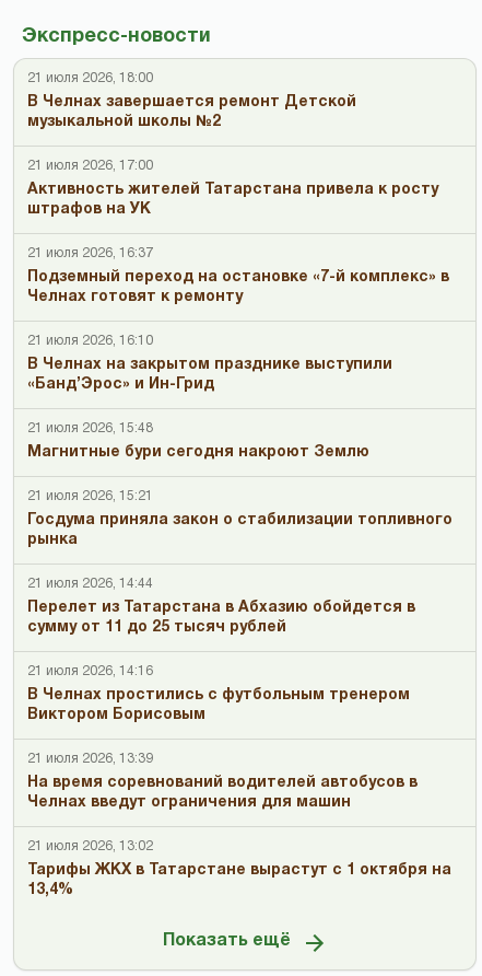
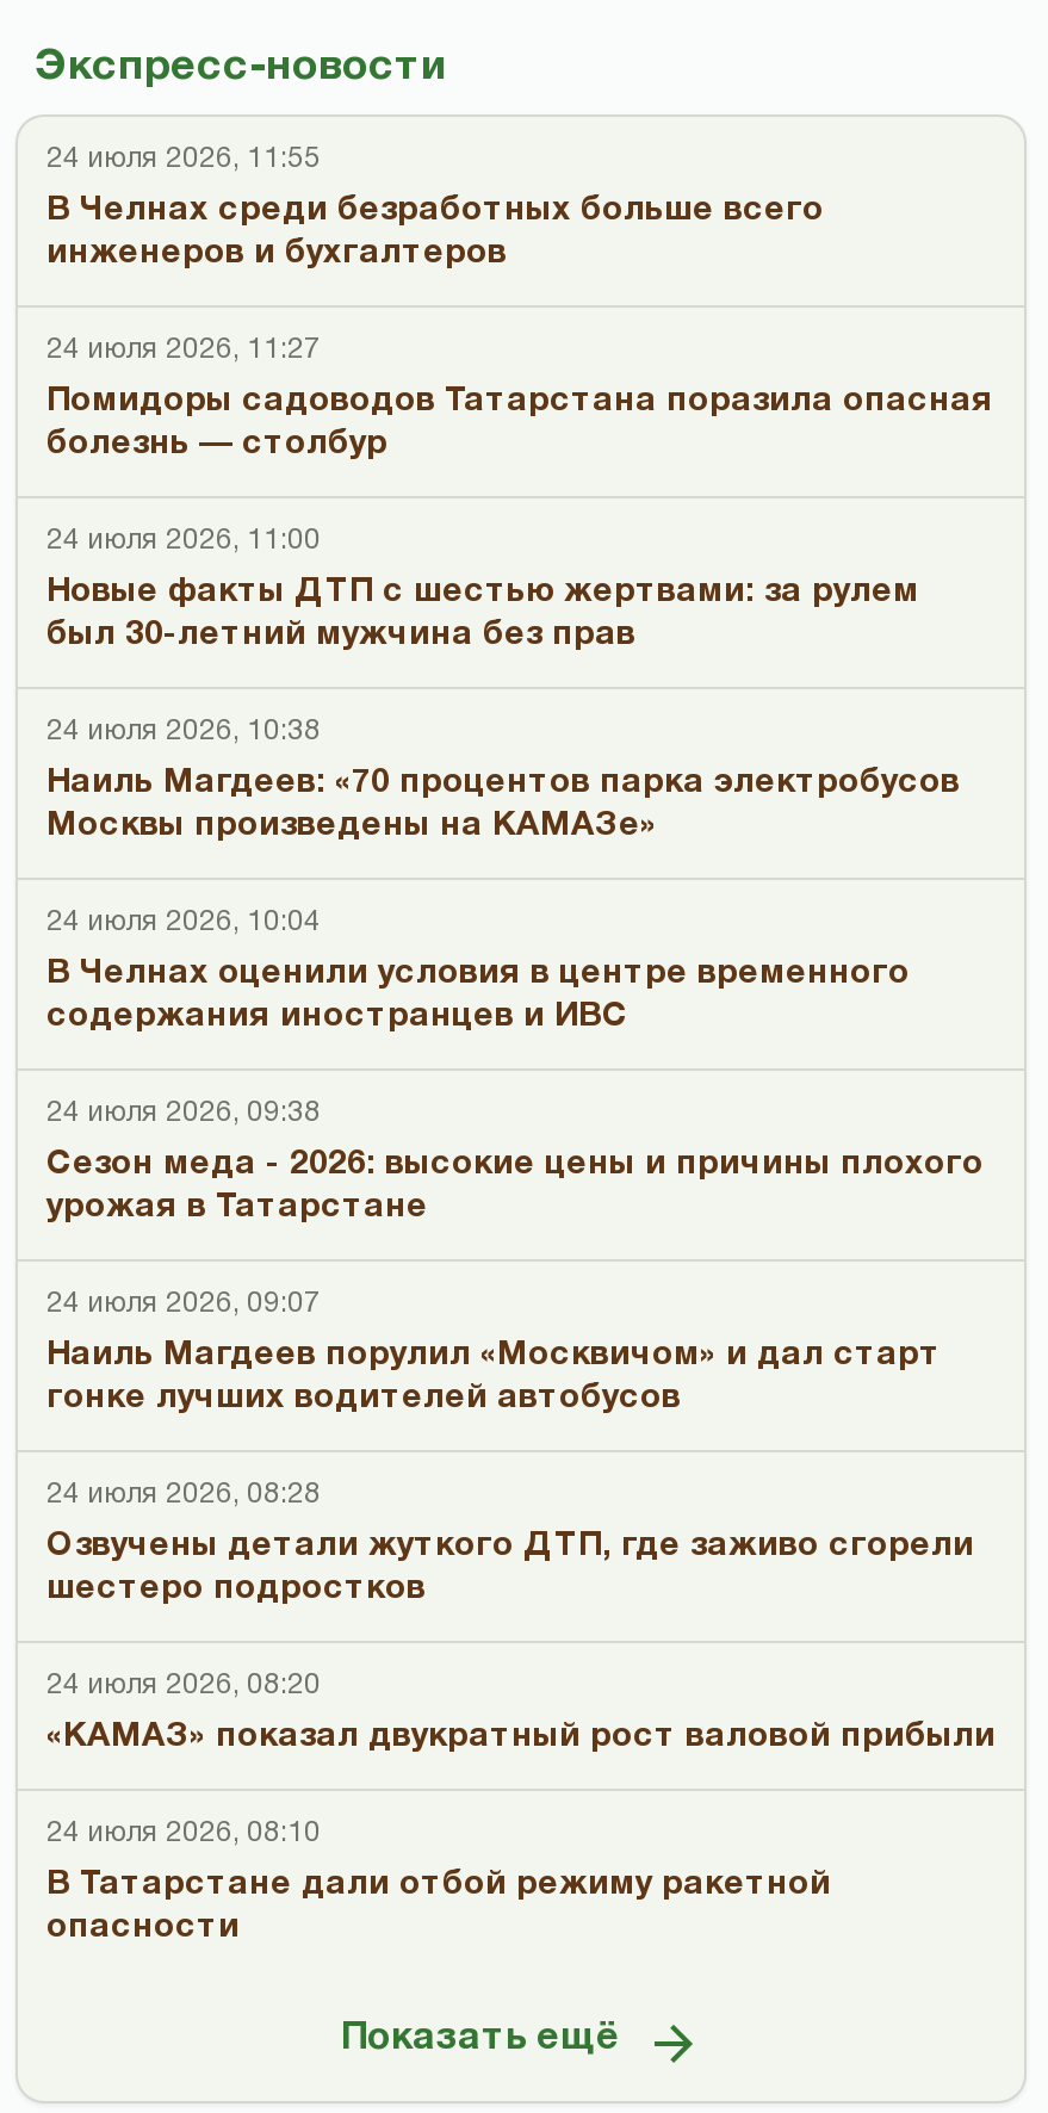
[27,72,153,84] 21 июля 2026, 18:00 -> [46,145,321,171] 24 июля 2026, 11:55
[27,95,356,129] В Челнах завершается ремонт Детской | музыкальной школы №2 -> [46,195,824,269] В Челнах среди безработных больше всего | инженеров и бухгалтеров
[27,160,153,172] 21 июля 2026, 17:00 -> [46,336,321,362] 24 июля 2026, 11:27
[27,183,438,217] Активность жителей Татарстана привела к росту | штрафов на УК -> [46,386,993,460] Помидоры садоводов Татарстана поразила опасная | болезнь — столбур
[27,247,153,259] 21 июля 2026, 16:37 -> [46,527,321,553] 24 июля 2026, 11:00
[27,270,449,304] Подземный переход на остановке «7-й комплекс» в | Челнах готовят к ремонту -> [46,577,919,651] Новые факты ДТП с шестью жертвами: за рулем | был 30-летний мужчина без прав
[27,335,153,347] 21 июля 2026, 16:10 -> [46,718,321,744] 24 июля 2026, 10:38
[27,358,392,392] В Челнах на закрытом празднике выступили | «Банд’Эрос» и Ин-Грид -> [46,768,960,842] Наиль Магдеев: «70 процентов парка электробусов | Москвы произведены на КАМАЗе»
[27,422,153,434] 21 июля 2026, 15:48 -> [46,908,321,935] 24 июля 2026, 10:04
[27,445,369,459] Магнитные бури сегодня накроют Землю -> [46,958,910,1032] В Челнах оценили условия в центре временного | содержания иностранцев и ИВС
[27,490,153,502] 21 июля 2026, 15:21 -> [46,1099,321,1125] 24 июля 2026, 09:38
[27,513,452,547] Госдума приняла закон о стабилизации топливного | рынка -> [46,1149,984,1223] Сезон меда - 2026: высокие цены и причины плохого | урожая в Татарстане
[27,578,153,590] 21 июля 2026, 14:44 -> [46,1290,321,1316] 24 июля 2026, 09:07
[27,601,415,635] Перелет из Татарстана в Абхазию обойдется в | сумму от 11 до 25 тысяч рублей -> [46,1340,941,1414] Наиль Магдеев порулил «Москвичом» и дал старт | гонке лучших водителей автобусов
[27,665,153,677] 21 июля 2026, 14:16 -> [46,1481,321,1507] 24 июля 2026, 08:28
[27,688,410,722] В Челнах простились с футбольным тренером | Виктором Борисовым -> [46,1531,974,1605] Озвучены детали жуткого ДТП, где заживо сгорели | шестеро подростков
[27,753,153,765] 21 июля 2026, 13:39 -> [46,1672,321,1698] 24 июля 2026, 08:20
[27,776,418,810] На время соревнований водителей автобусов в | Челнах введут ограничения для машин -> [46,1722,996,1753] «КАМАЗ» показал двукратный рост валовой прибыли
[27,840,153,852] 21 июля 2026, 13:02 -> [46,1819,321,1846] 24 июля 2026, 08:10
[27,863,451,897] Тарифы ЖКХ в Татарстане вырастут с 1 октября на | 13,4% -> [46,1870,831,1943] В Татарстане дали отбой режиму ракетной | опасности

